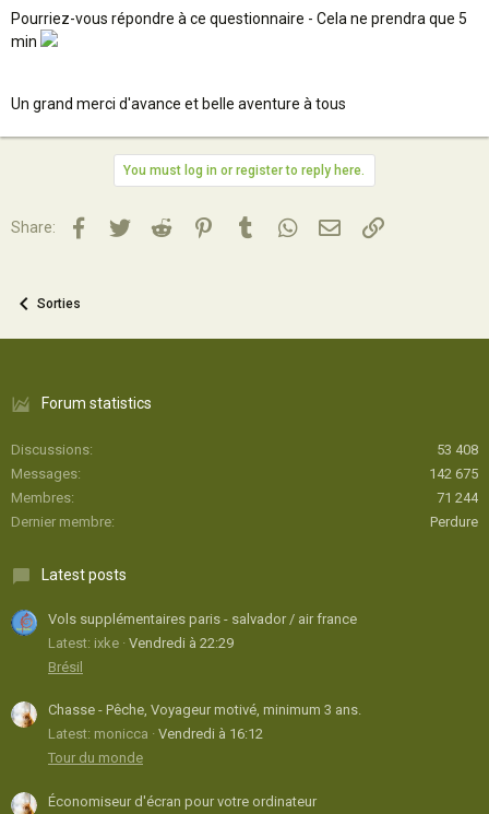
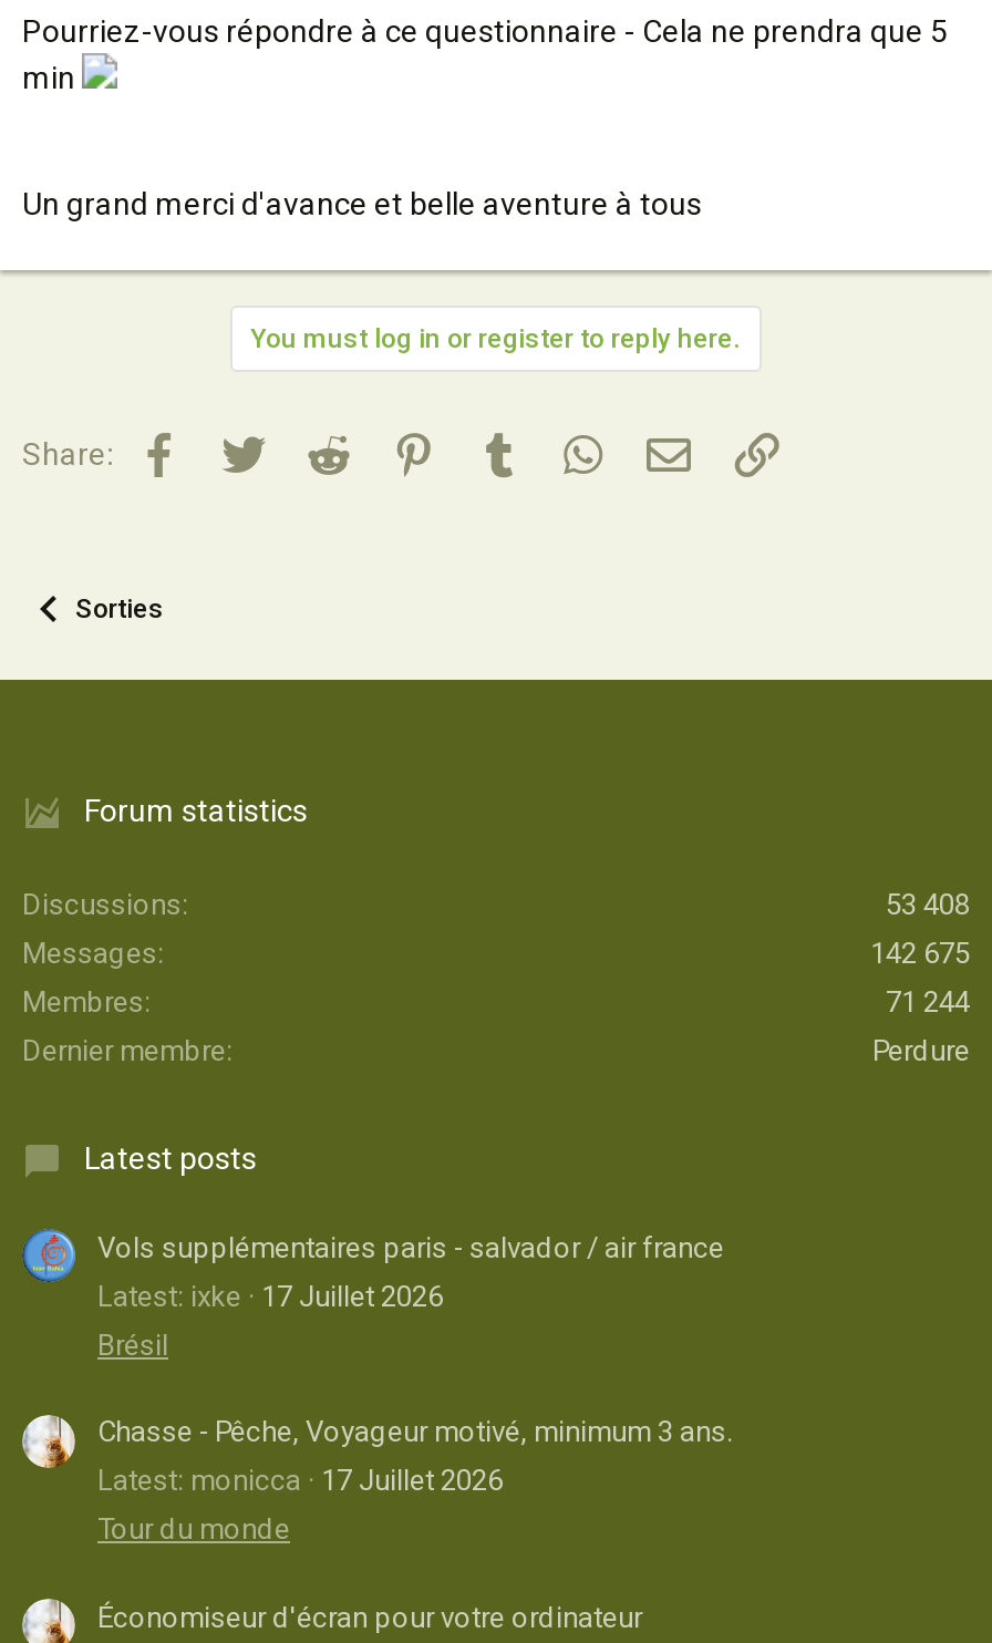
[48,634,234,651] Latest: ixke Vendredi à 22:29 -> [97,1279,443,1312] Latest: ixke 17 Juillet 2026
[48,726,263,742] Latest: monicca Vendredi à 16:12 -> [97,1464,503,1498] Latest: monicca 17 Juillet 2026

